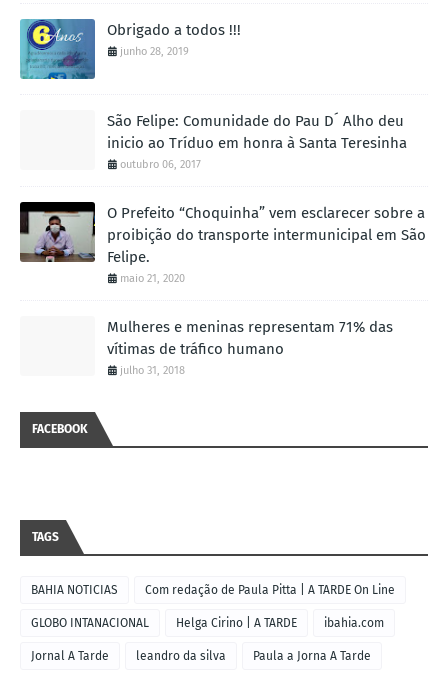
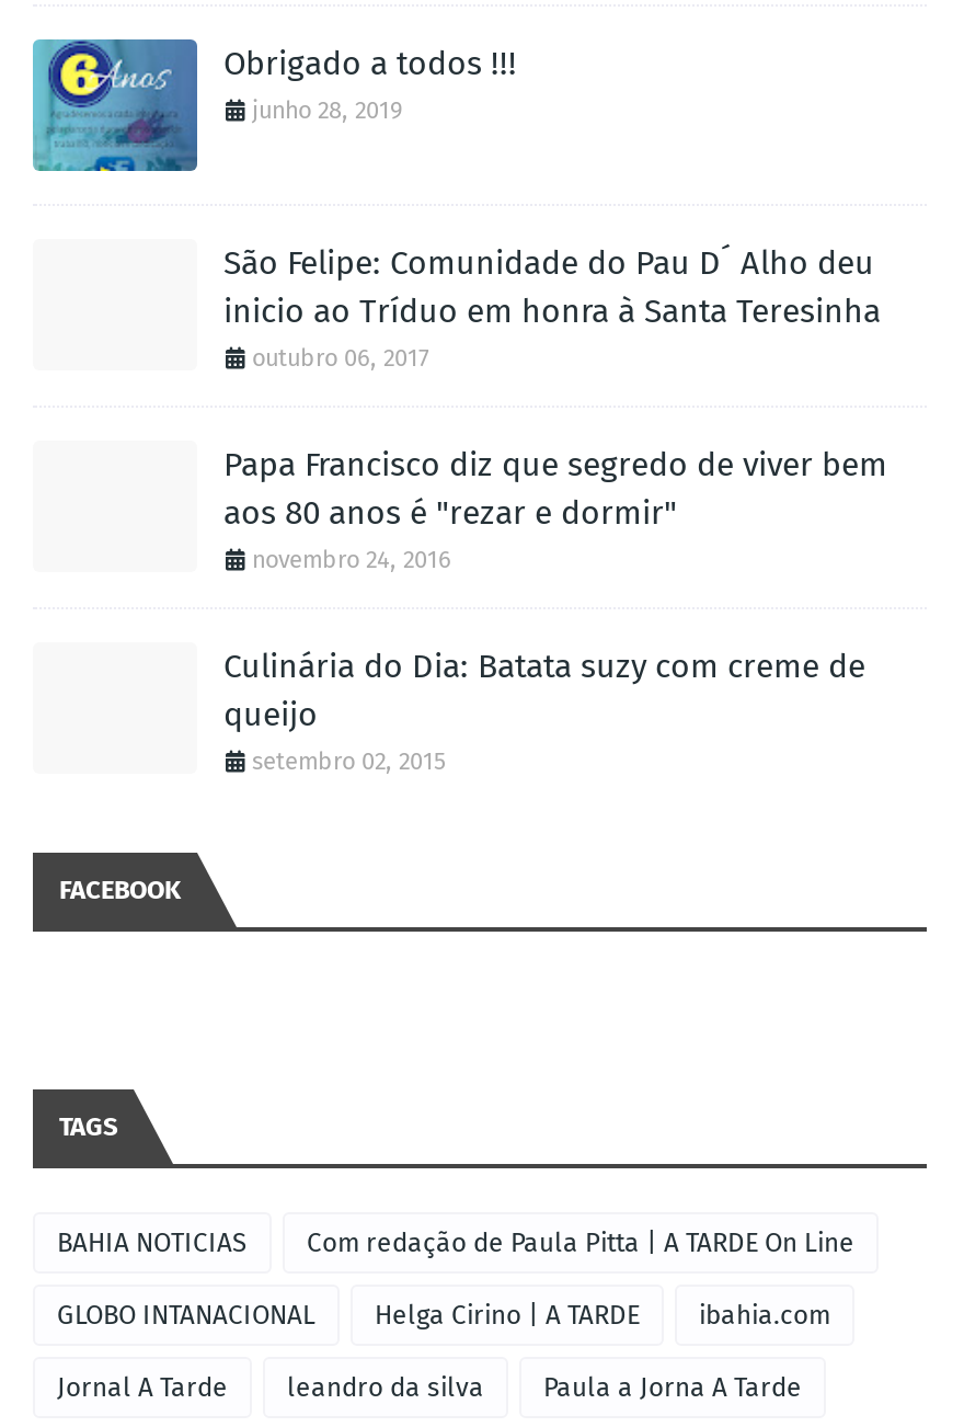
[19,201,93,263] [image] -> none
[107,204,426,285] O Prefeito “Choquinha” vem esclarecer sobre a | proibição do transporte intermunicipal em São | Felipe. | maio 21, 2020 -> [223,445,887,575] Papa Francisco diz que segredo de viver bem | aos 80 anos é "rezar e dormir" | novembro 24, 2016
[107,318,393,377] Mulheres e meninas representam 71% das | vítimas de tráfico humano | julho 31, 2018 -> [223,647,865,776] Culinária do Dia: Batata suzy com creme de | queijo | setembro 02, 2015

